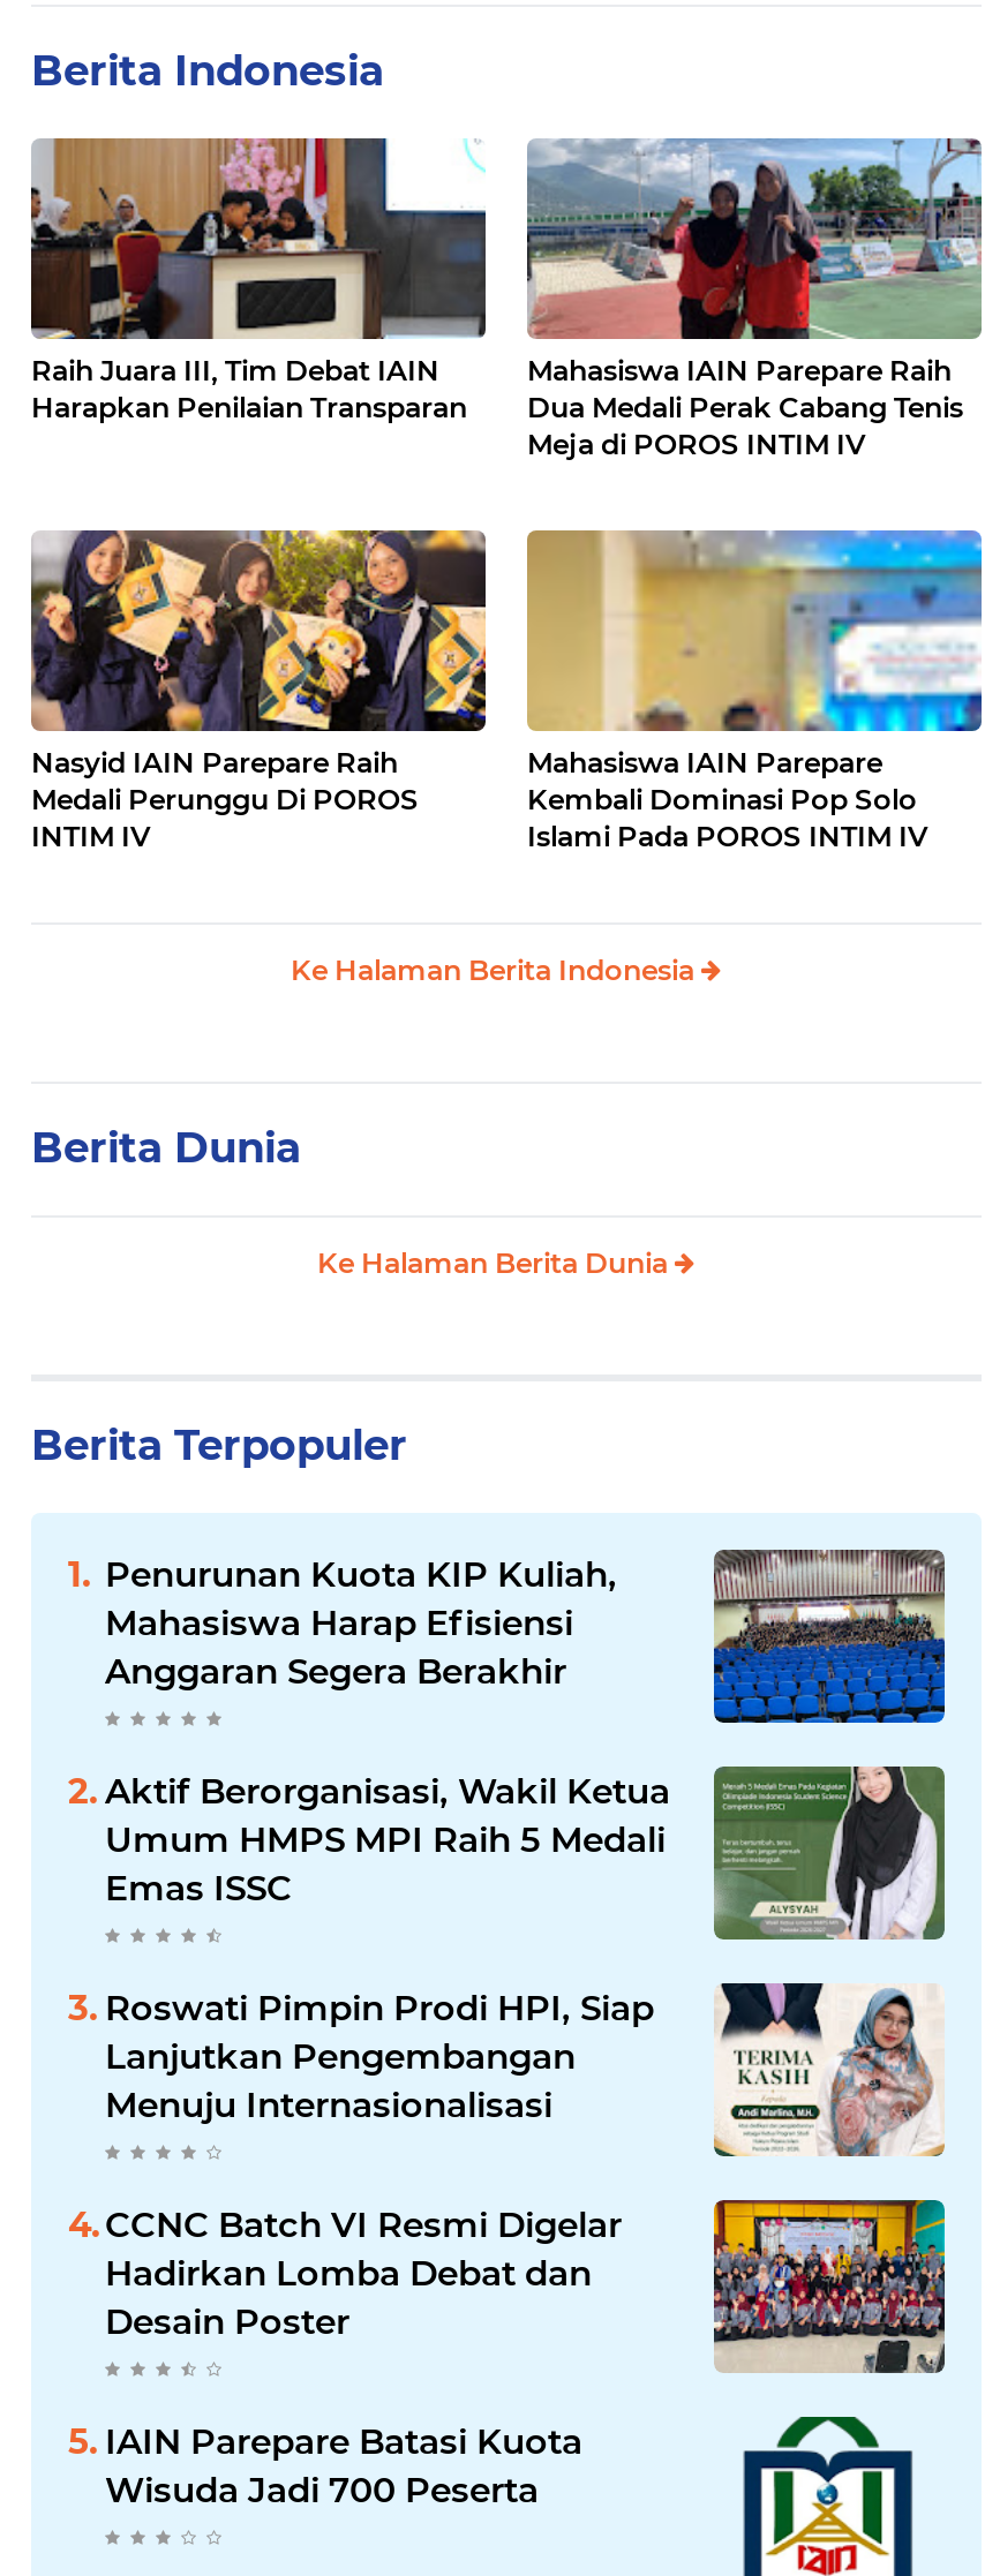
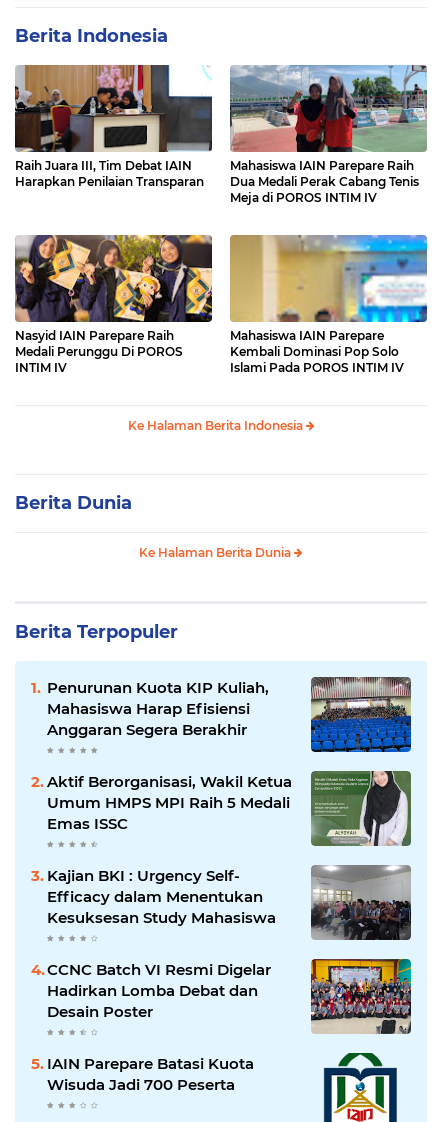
[105,1981,945,2159] [image] | Roswati Pimpin Prodi HPI, Siap | Lanjutkan Pengembangan | Menuju Internasionalisasi -> [47,864,412,941] [image] | Kajian BKI : Urgency Self- | Efficacy dalam Menentukan | Kesuksesan Study Mahasiswa

